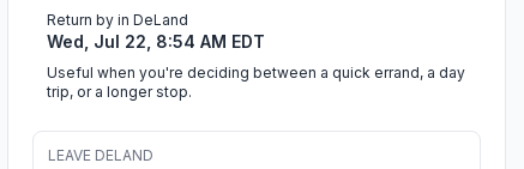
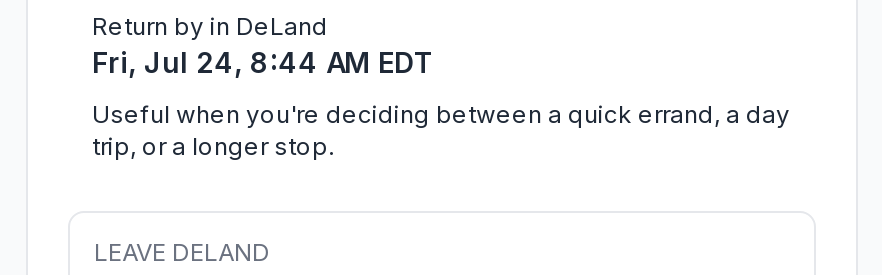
[47,31,265,52] Wed, Jul 22, 8:54 AM EDT -> [92,45,434,79] Fri, Jul 24, 8:44 AM EDT

